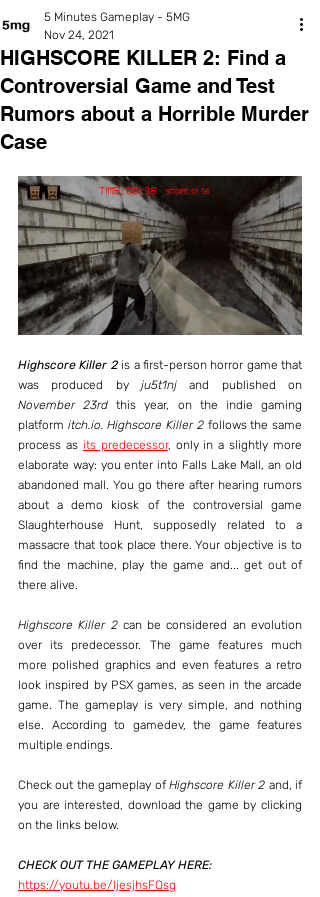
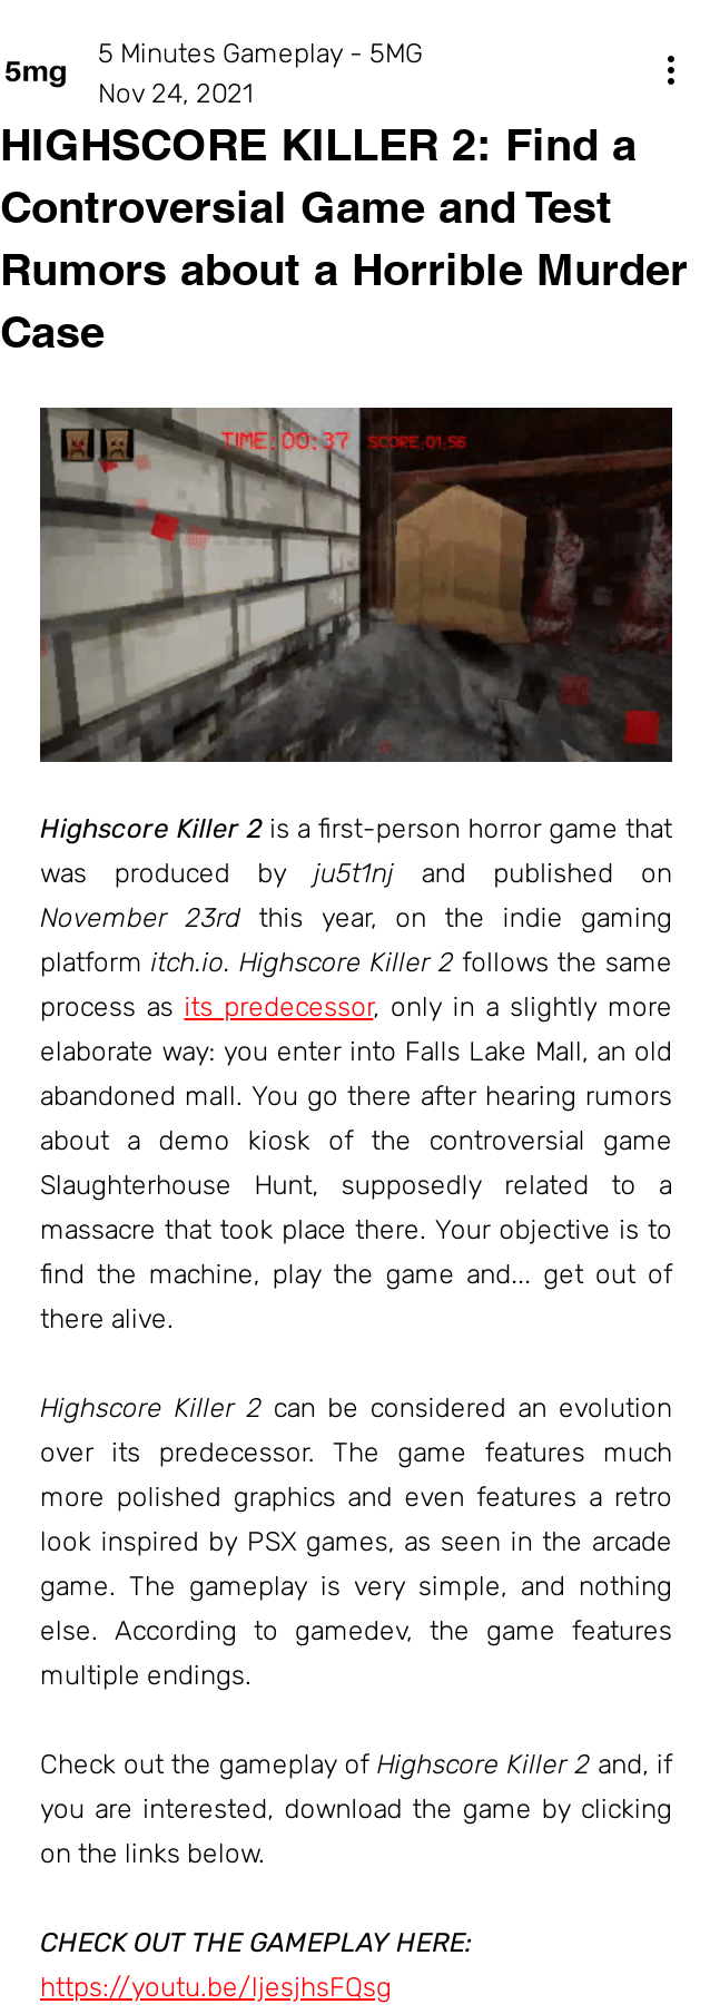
[17,176,303,336] [image] -> [38,408,674,764] [image]

